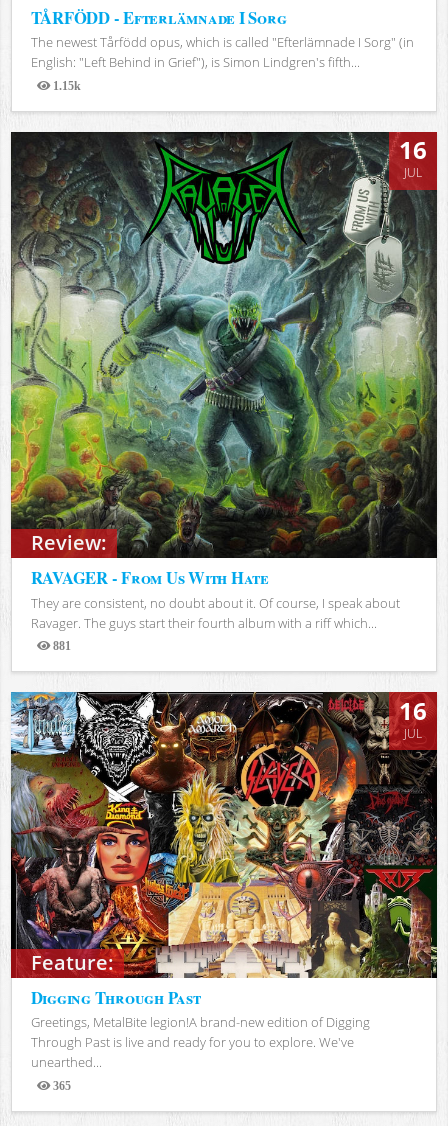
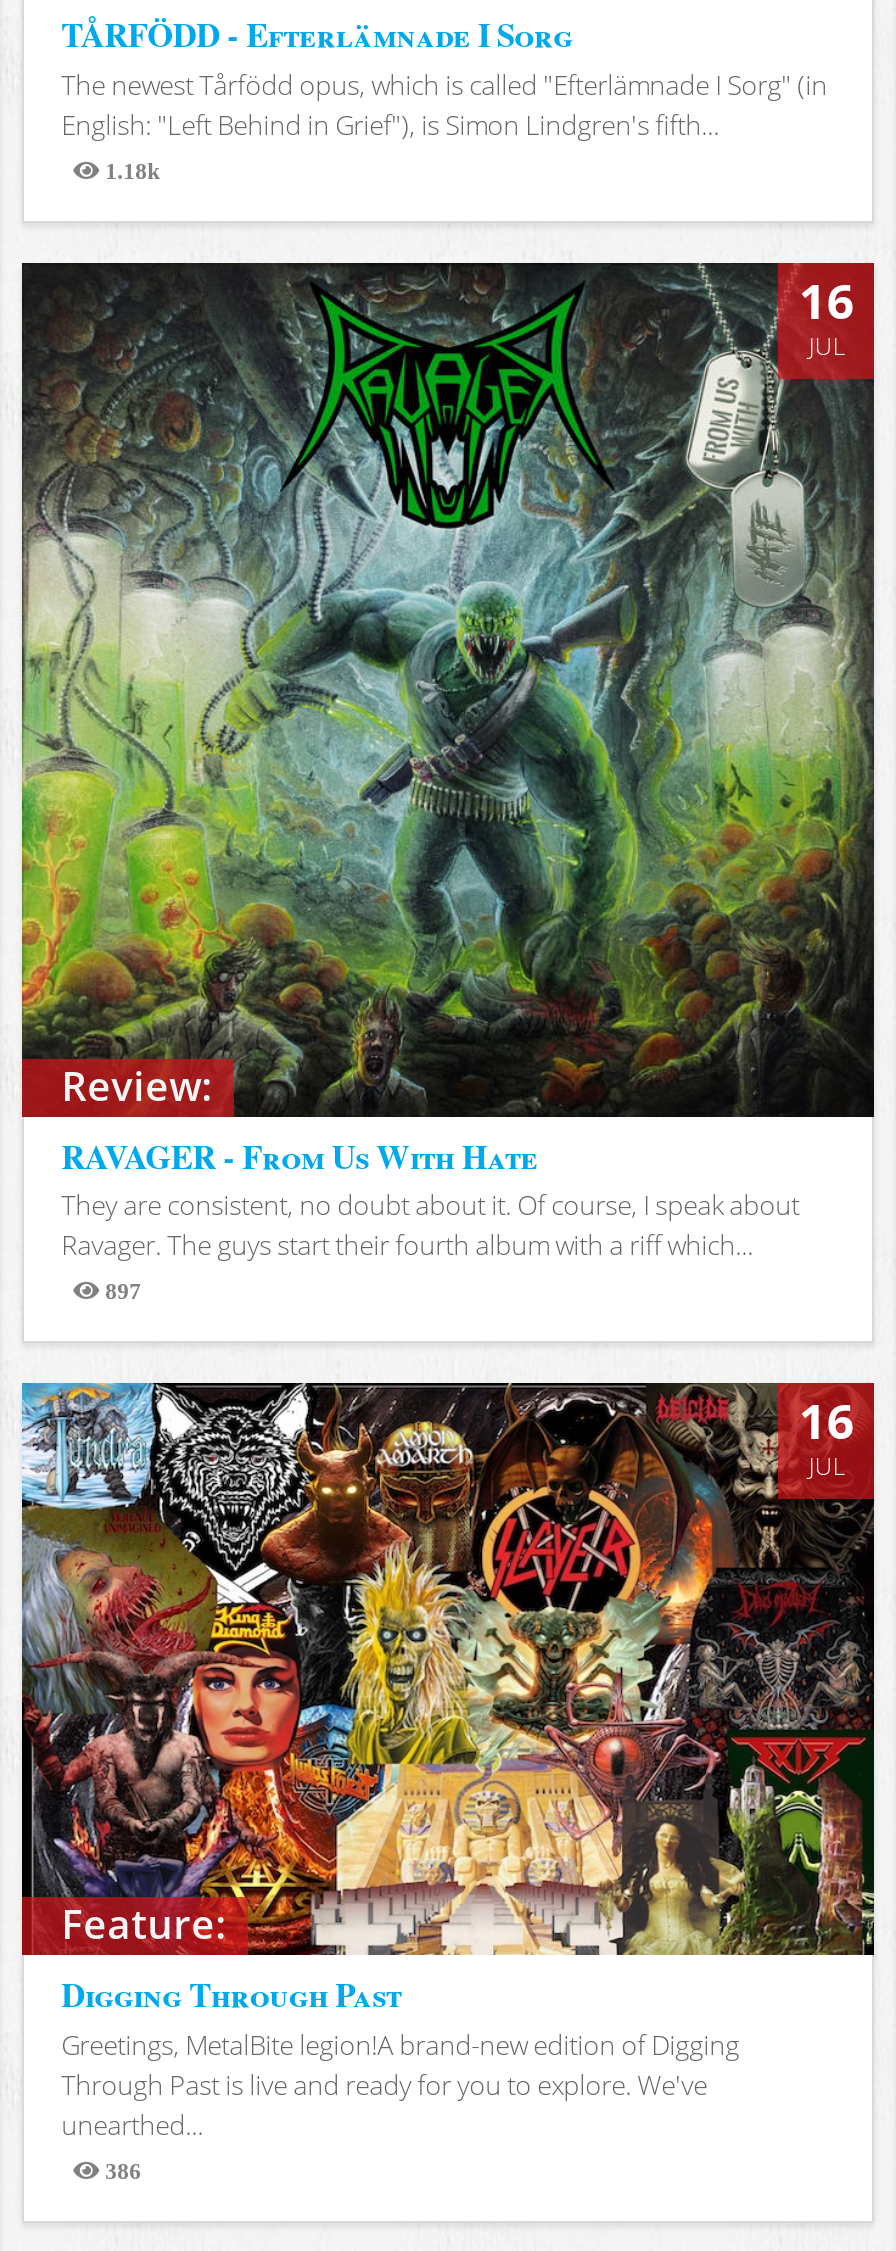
[50,80,81,91] 1.15k -> [99,158,161,180] 1.18k
[50,640,71,651] 881 -> [99,1279,141,1301] 897
[50,1080,71,1091] 365 -> [99,2159,141,2181] 386

